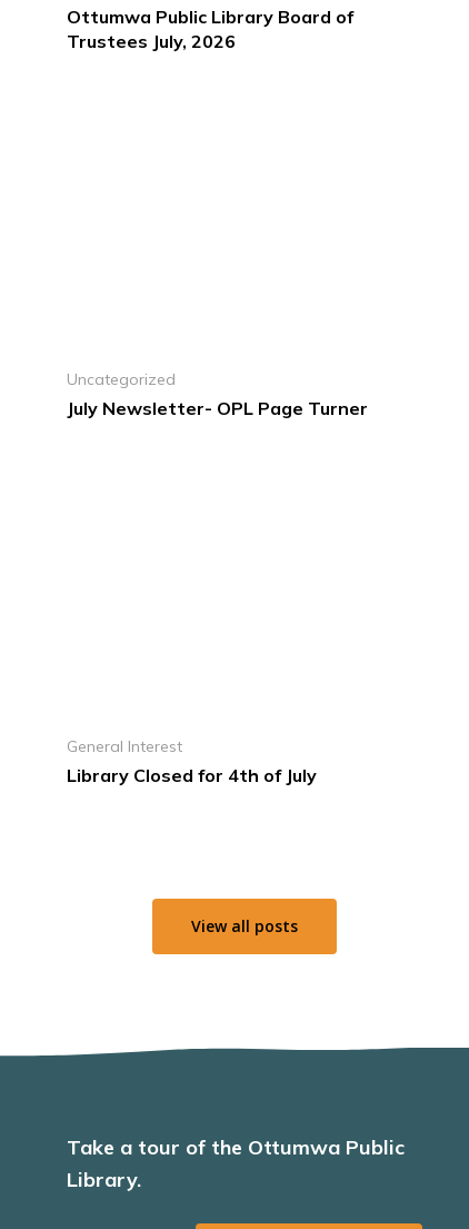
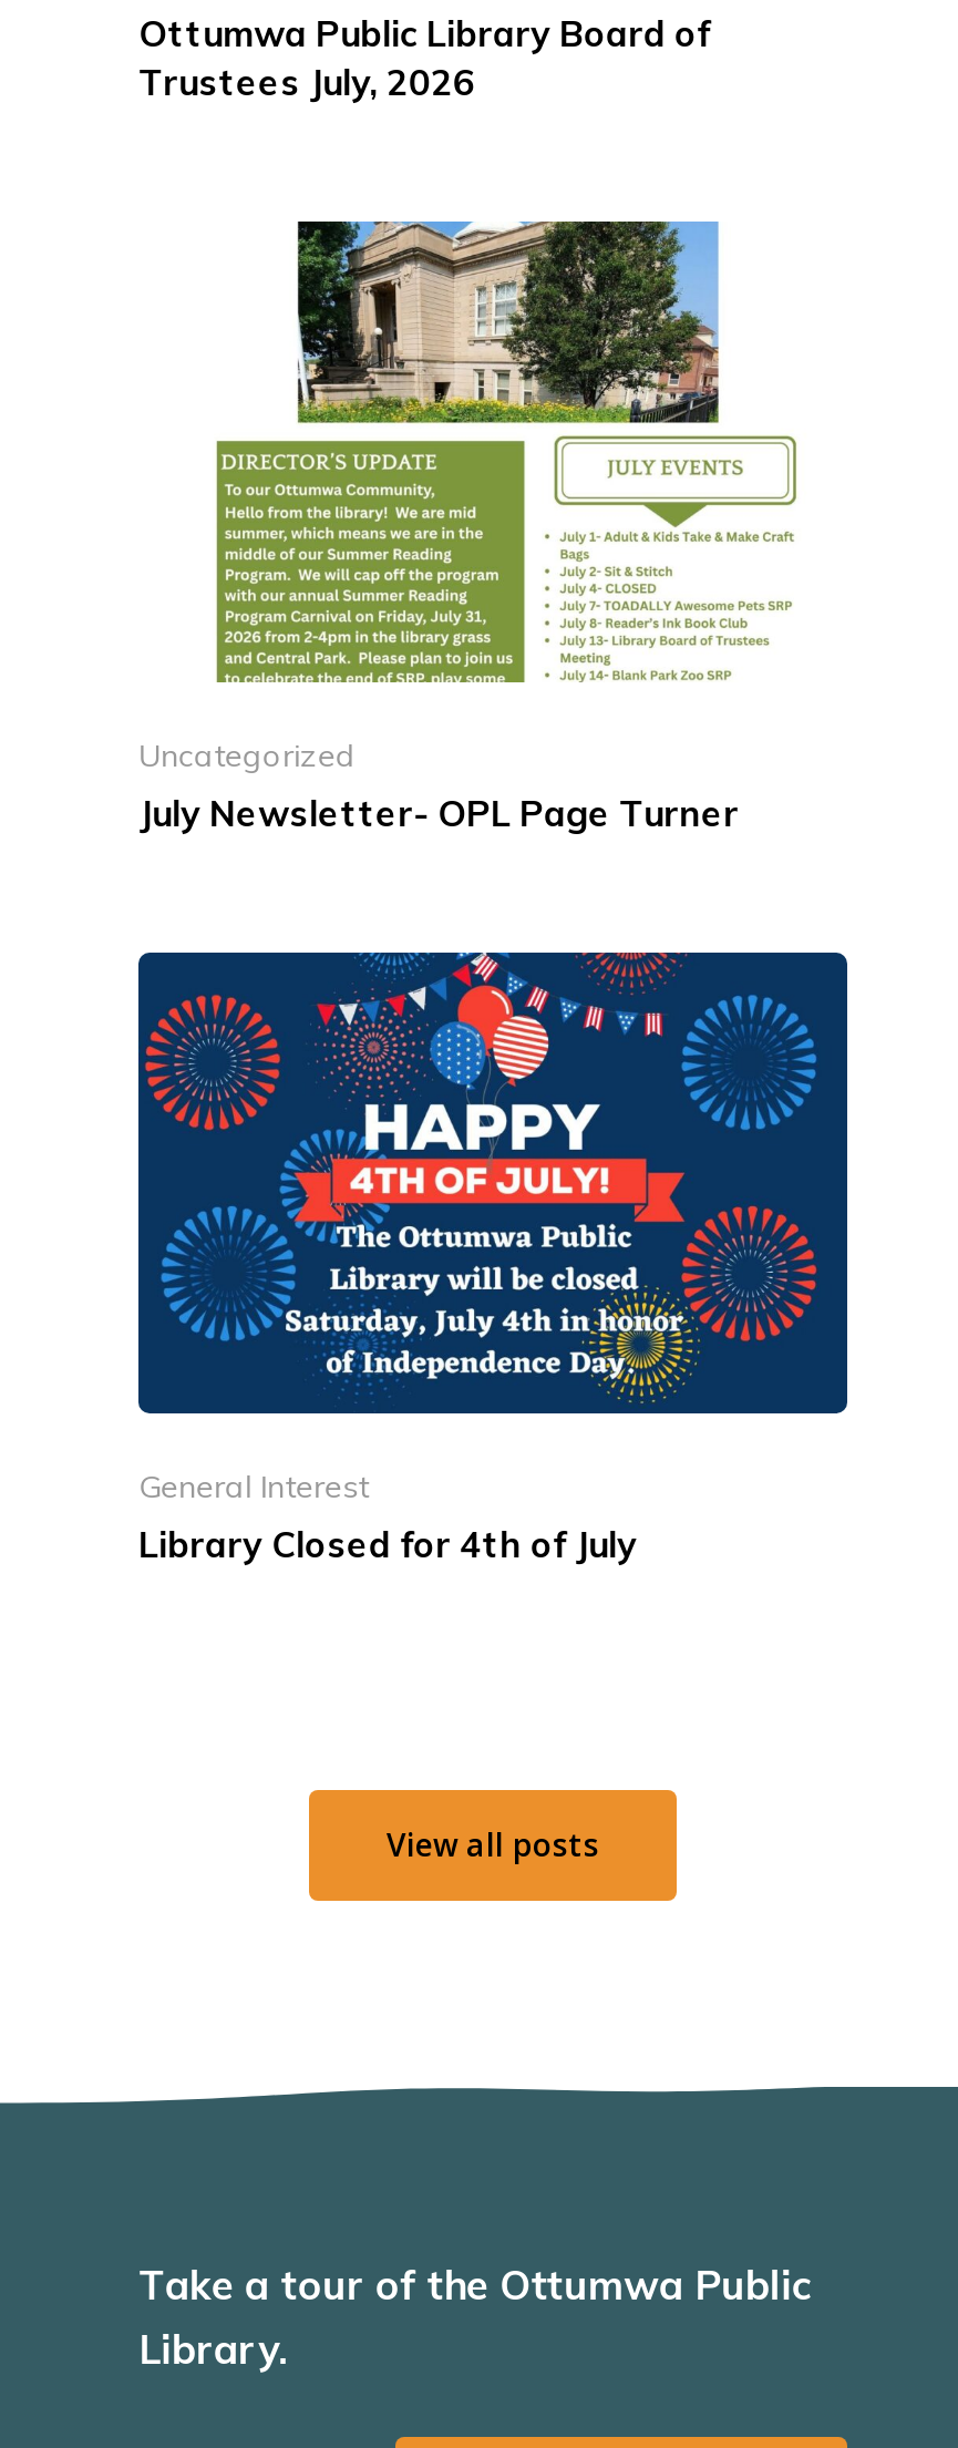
none -> [214,219,799,685] [image]
none -> [136,950,849,1416] [image]

